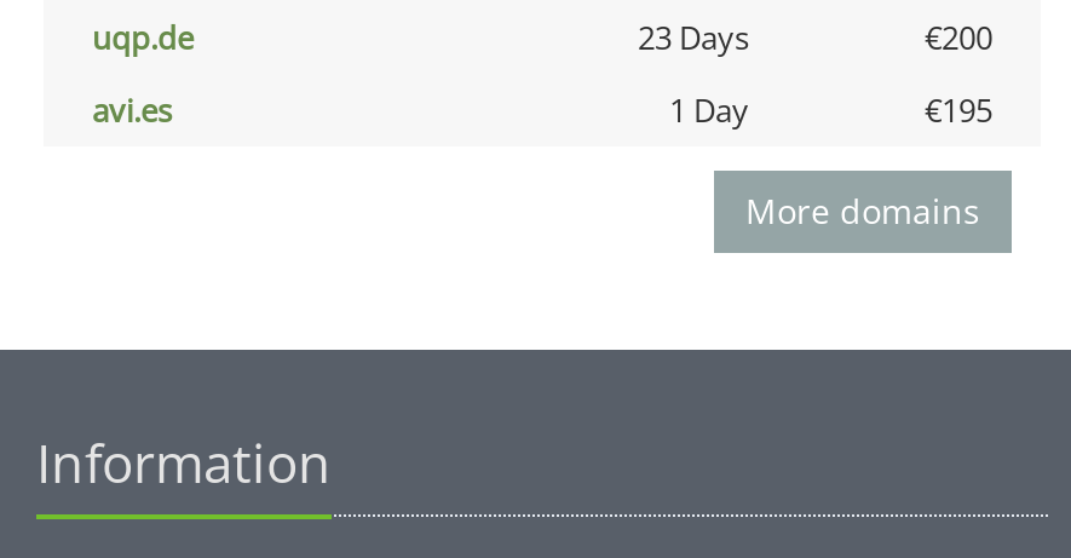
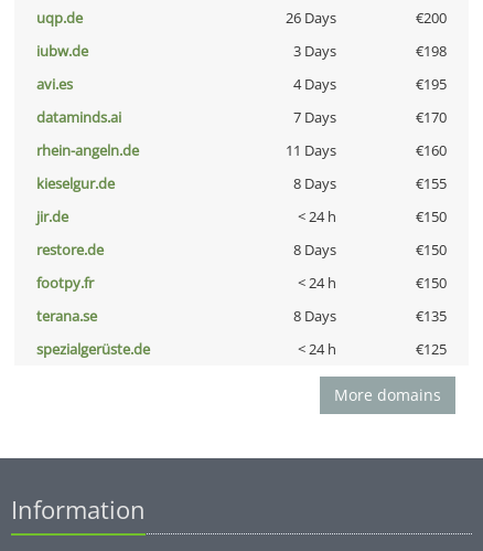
[638,16,749,59] 23 Days -> [285,8,336,28] 26 Days
none -> [36,41,447,61] iubw.de | 3 Days | €198
[669,88,749,132] 1 Day -> [293,74,336,94] 4 Days
none -> [36,107,447,359] dataminds.ai | 7 Days | €170 | rhein-angeln.de | 11 Days | €160 | kieselgur.de | 8 Days | €155 | jir.de | < 24 h | €150 | restore.de | 8 Days | €150 | footpy.fr | < 24 h | €150 | terana.se | 8 Days | €135 | spezialgerüste.de | < 24 h | €125

